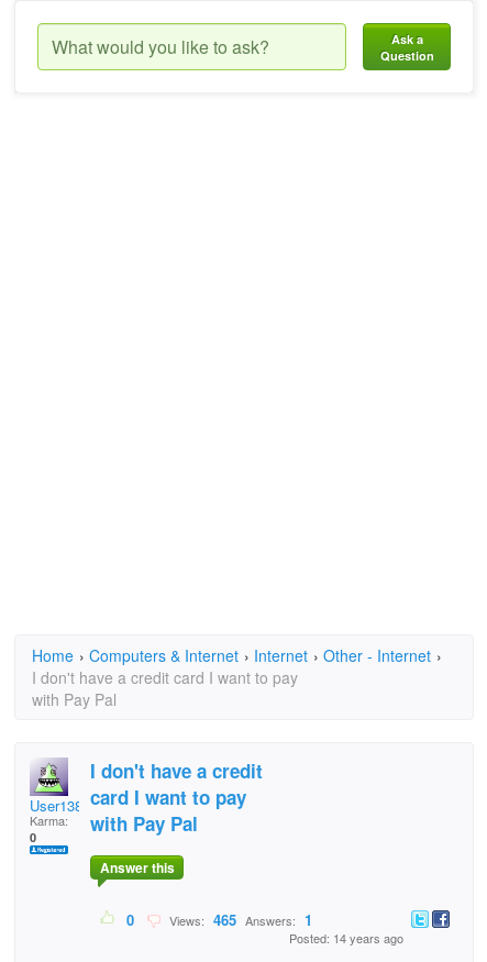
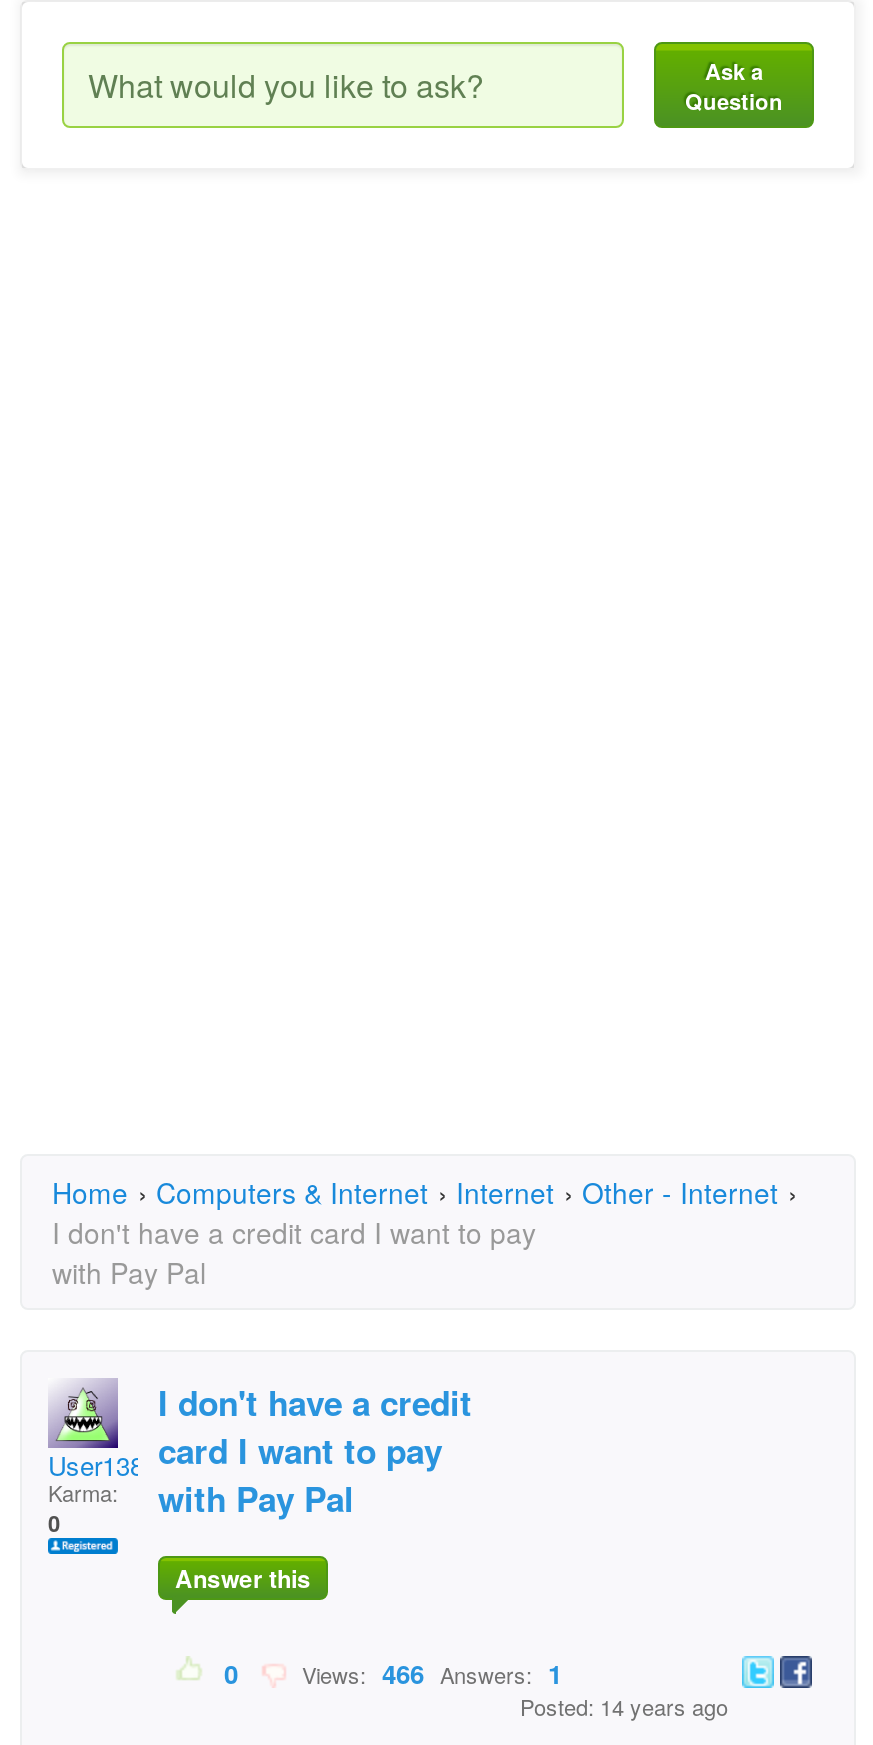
[163,909,312,930] Views: 465 Answers: 1 -> [290,1654,562,1692] Views: 466 Answers: 1

